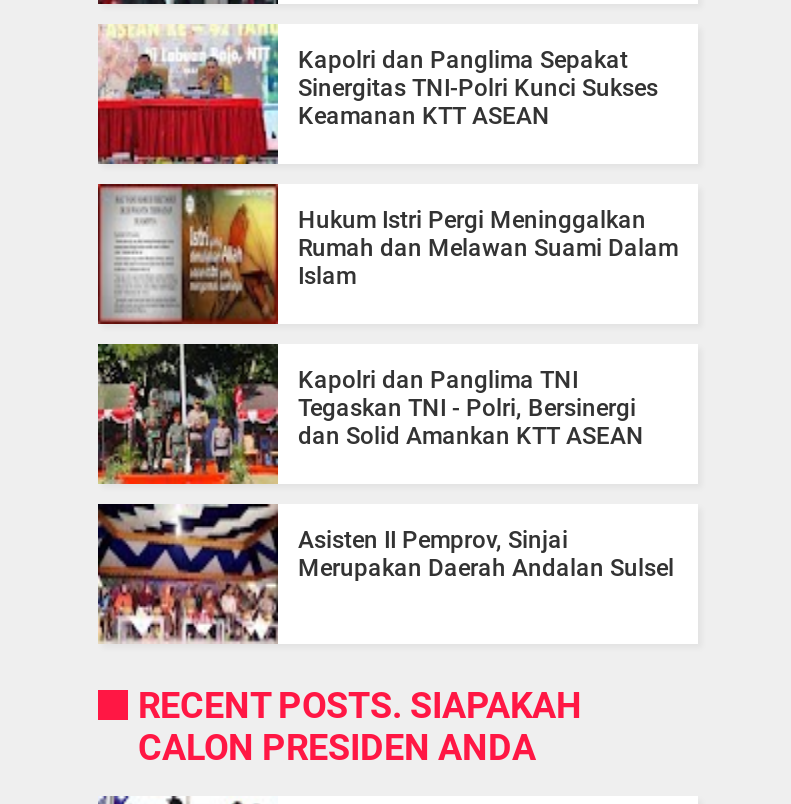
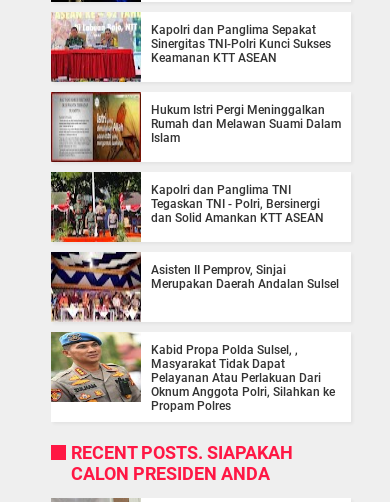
none -> [50,331,335,421] [image] | Kabid Propa Polda Sulsel, , | Masyarakat Tidak Dapat | Pelayanan Atau Perlakuan Dari | Oknum Anggota Polri, Silahkan ke | Propam Polres

